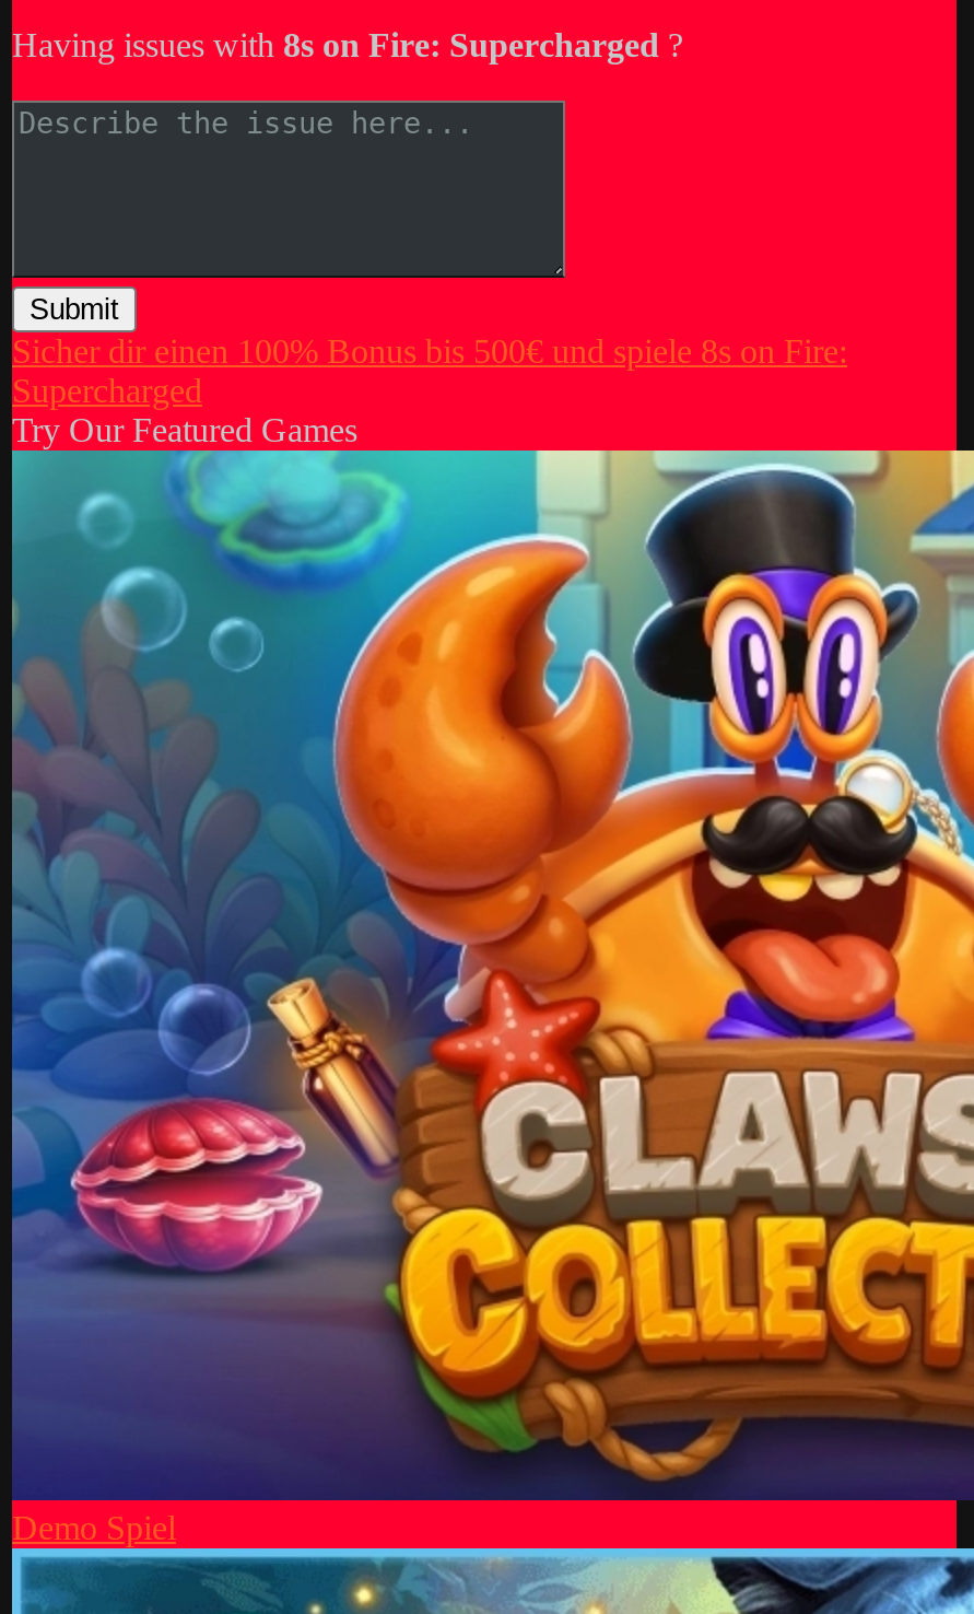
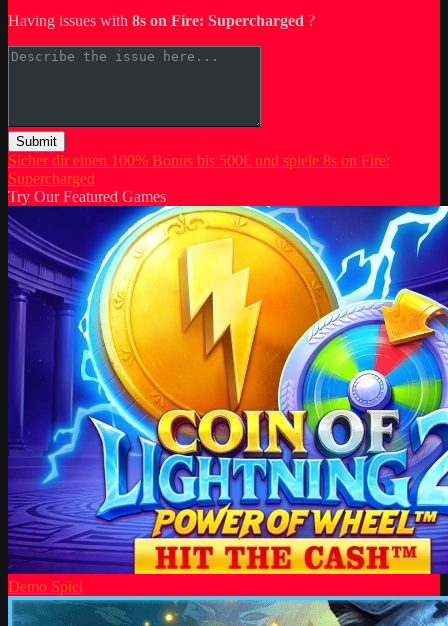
[10,448,967,1502] [image] -> [8,205,445,575] [image]

